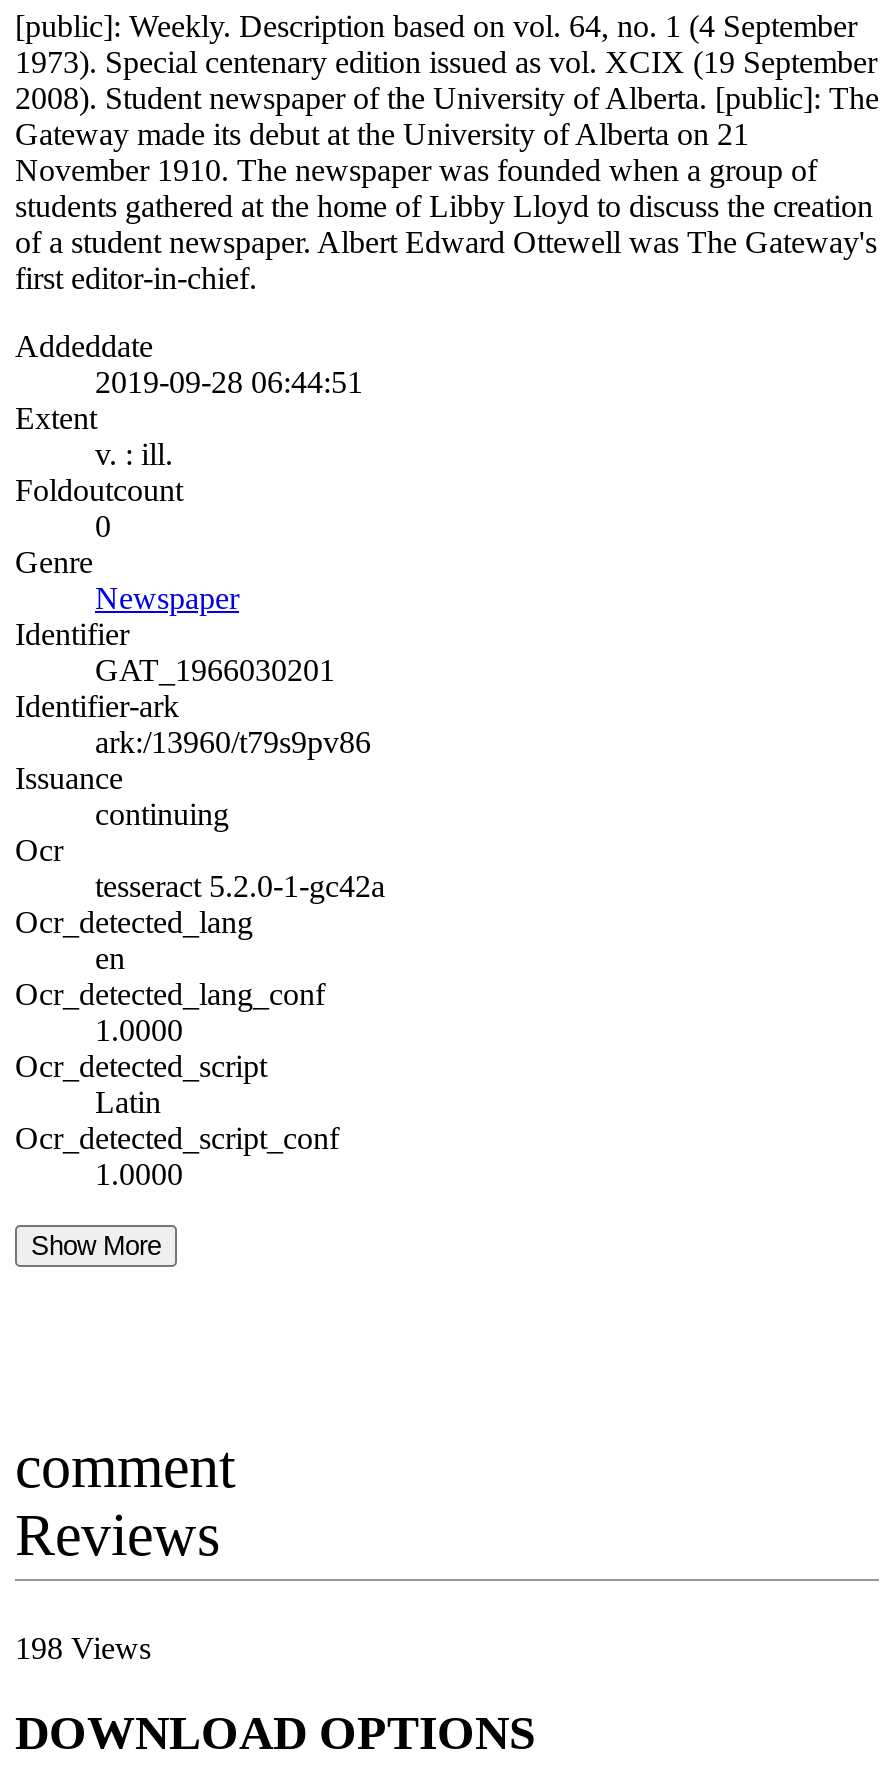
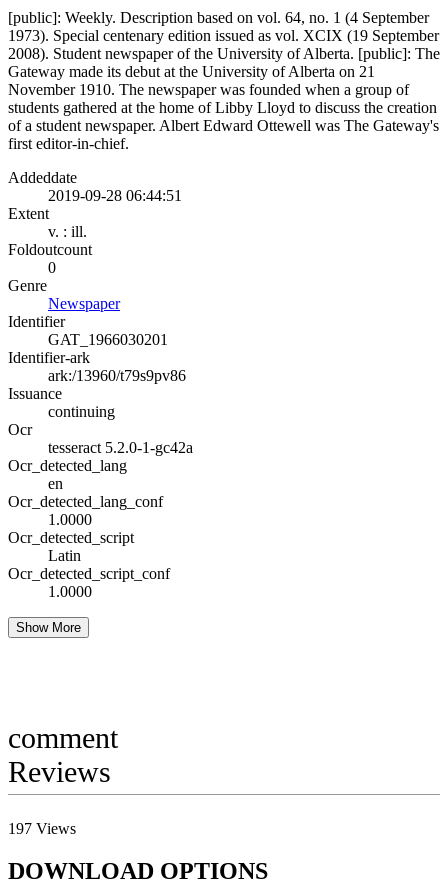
[15,1632,151,1666] 198 Views -> [8,820,76,837] 197 Views

